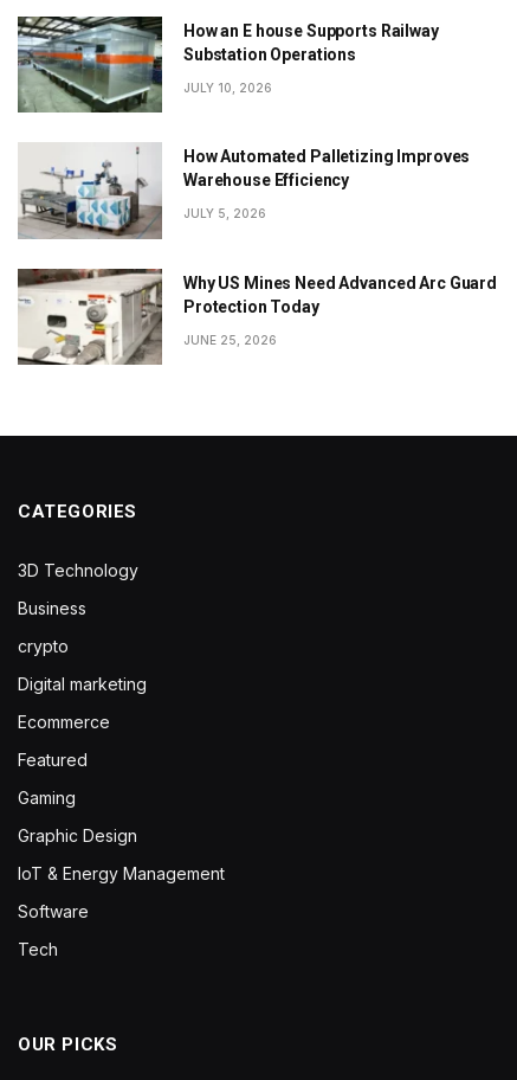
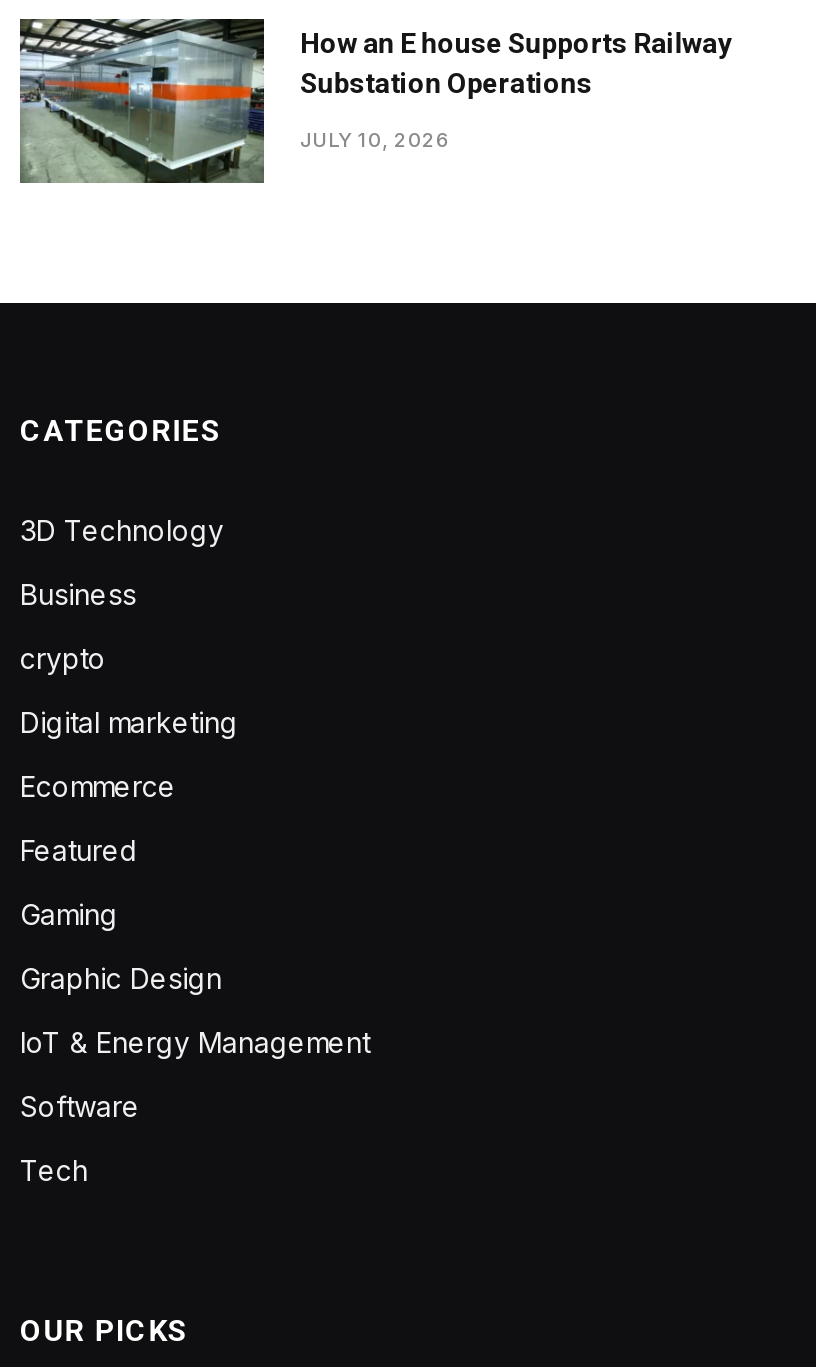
[18,143,470,240] [image] | How Automated Palletizing Improves | Warehouse Efficiency | JULY 5, 2026 -> none
[18,268,497,366] [image] | Why US Mines Need Advanced Arc Guard | Protection Today | JUNE 25, 2026 -> none

